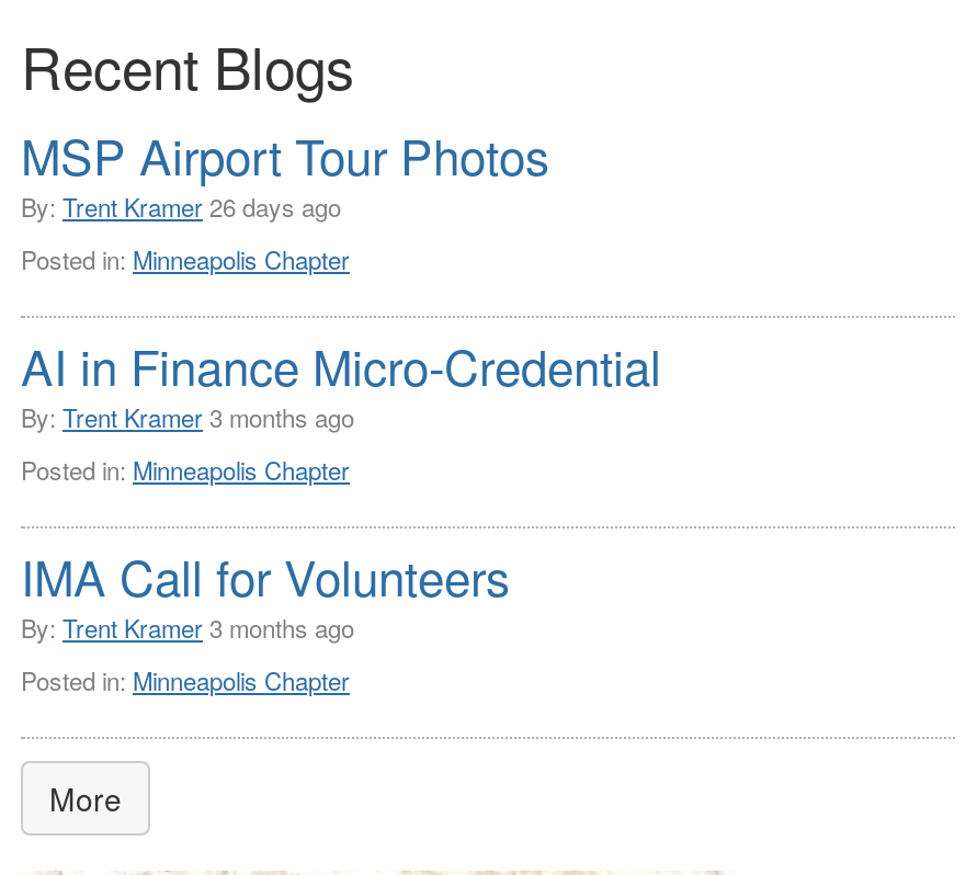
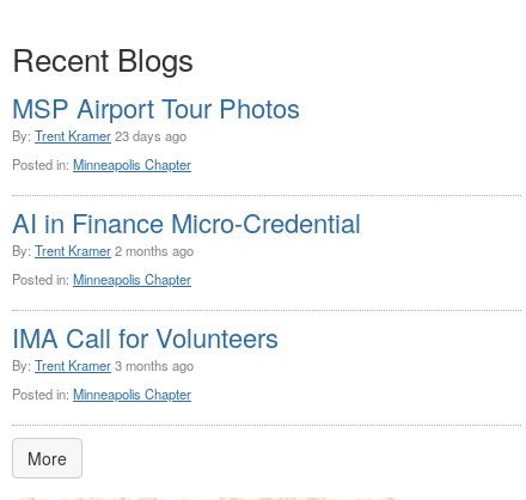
[21,190,341,225] By: Trent Kramer 26 days ago -> [12,126,186,145] By: Trent Kramer 23 days ago
[21,400,354,435] By: Trent Kramer 3 months ago -> [12,241,194,260] By: Trent Kramer 2 months ago

